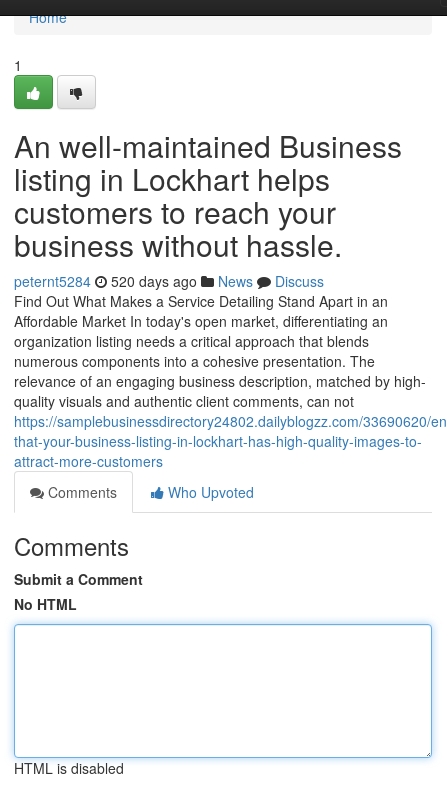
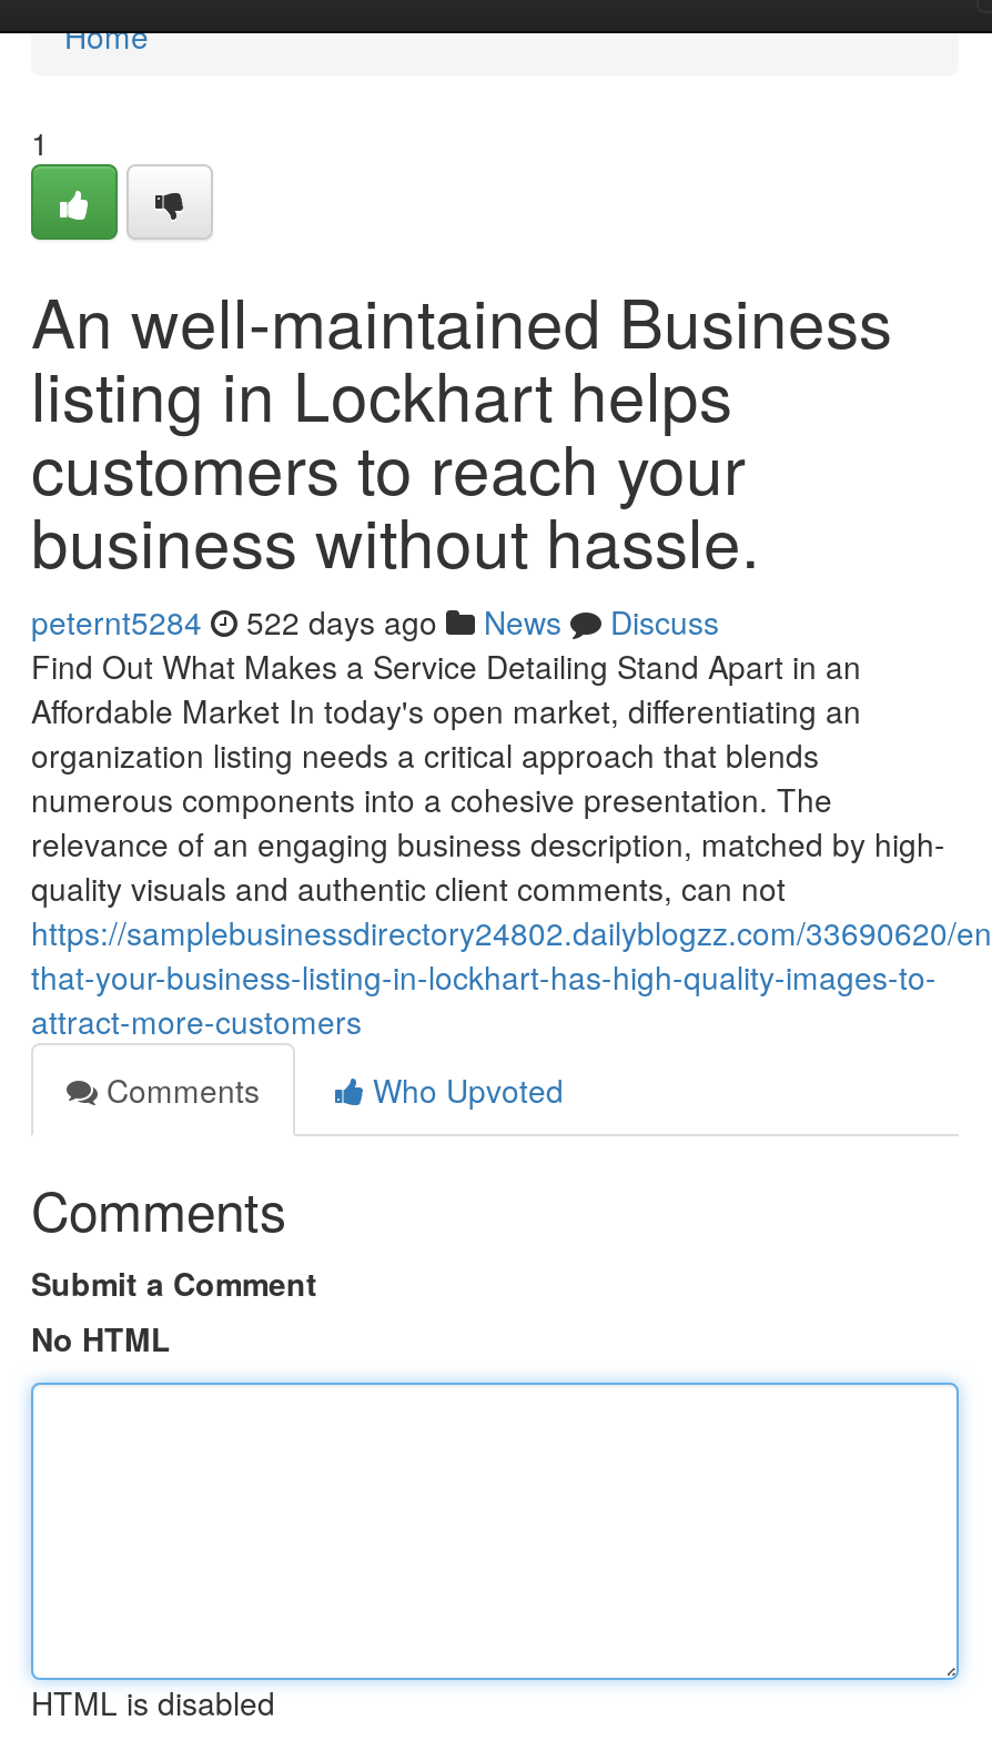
[14,271,324,291] peternt5284 520 days ago News Discuss -> [31,599,719,644] peternt5284 522 days ago News Discuss

